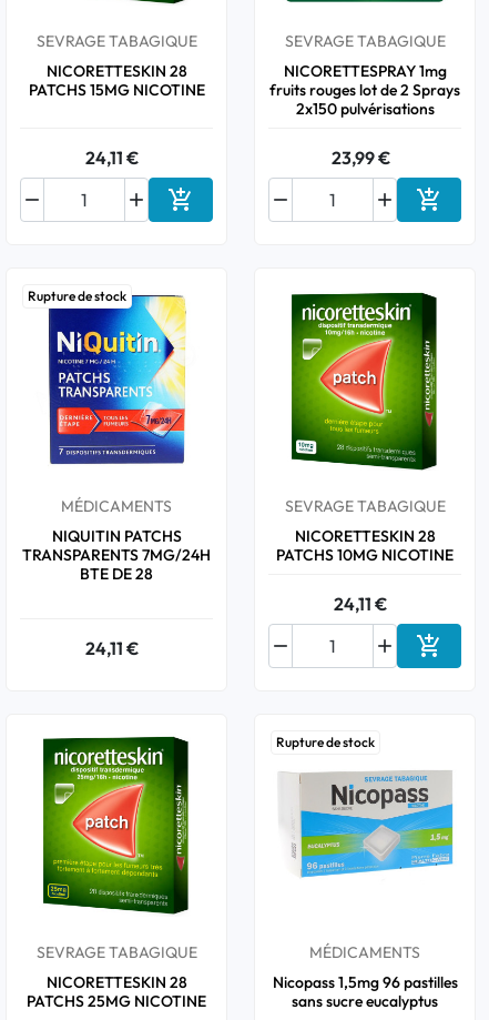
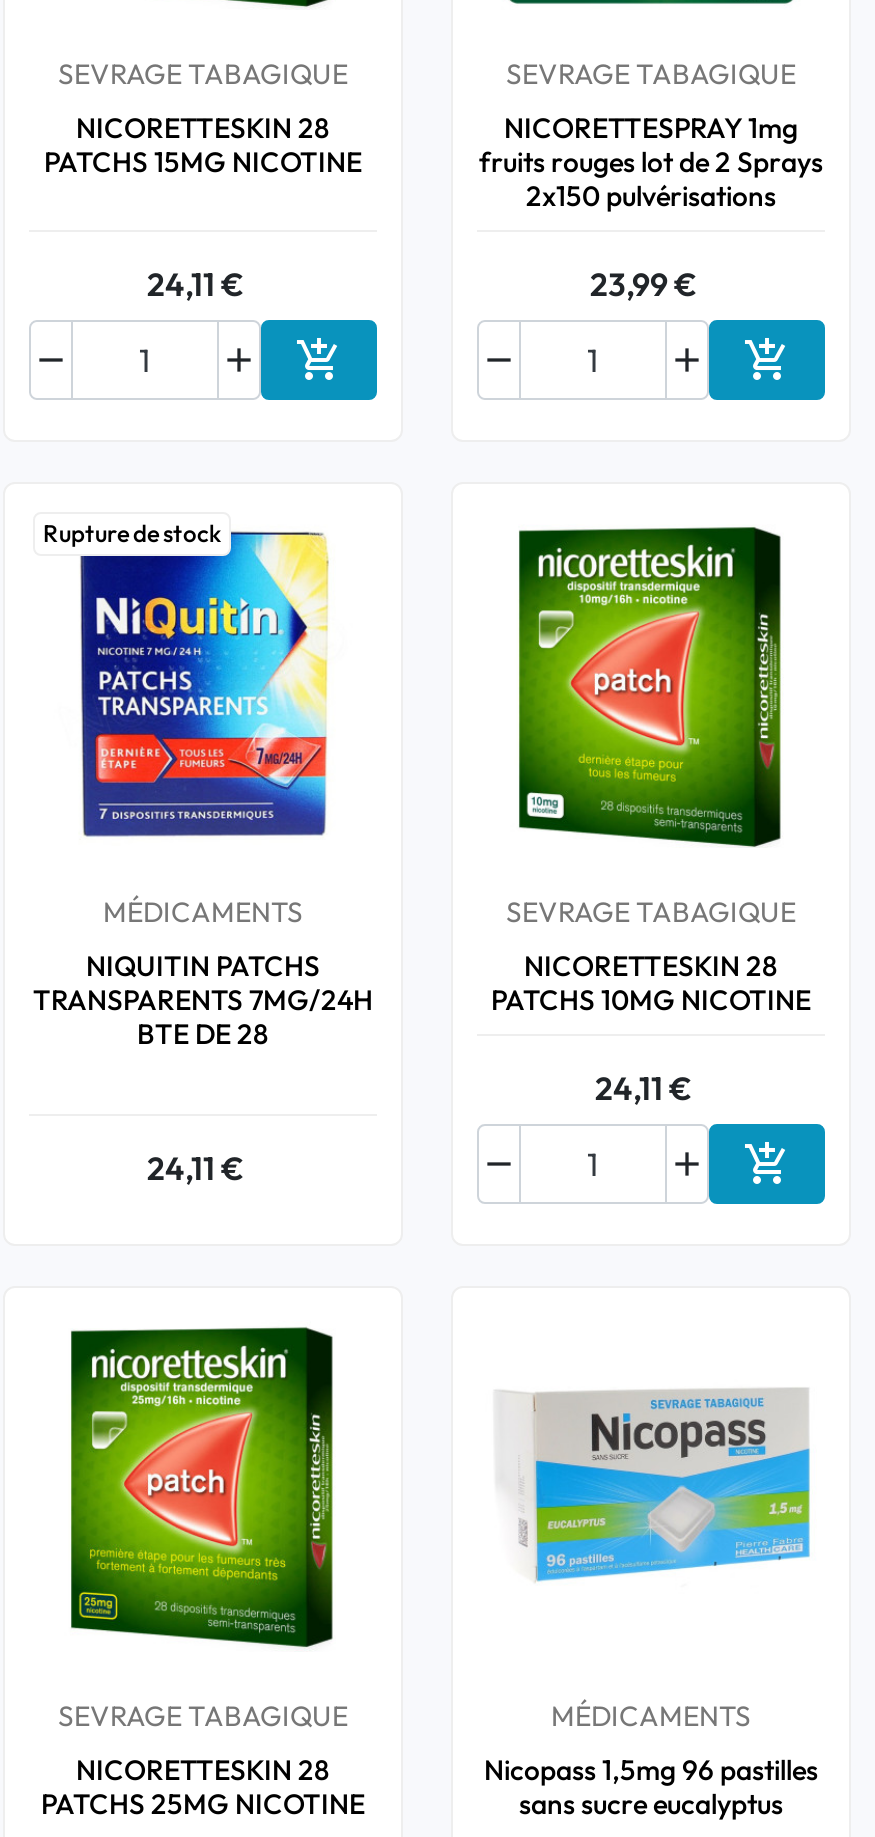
[276,734,375,750] Rupture de stock -> none

